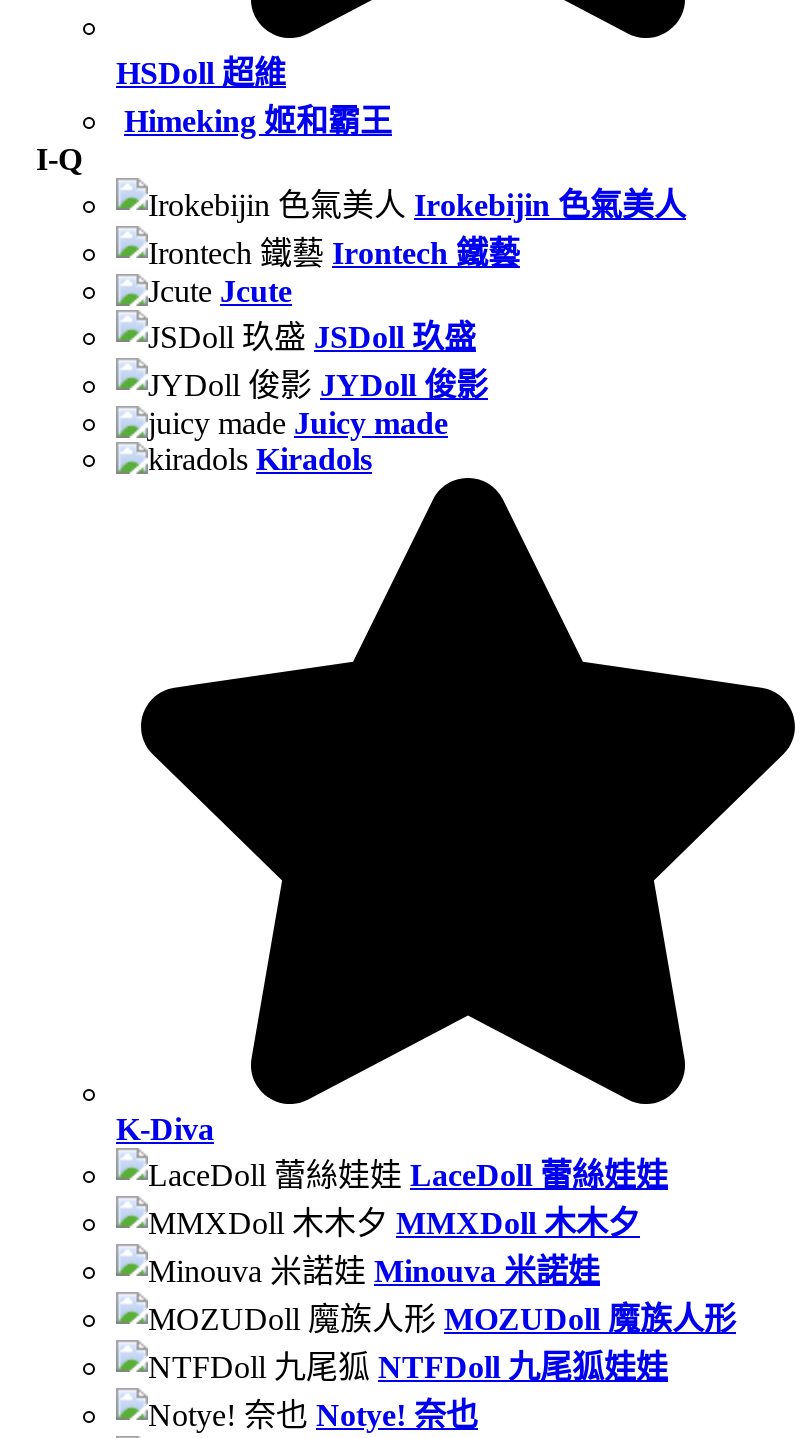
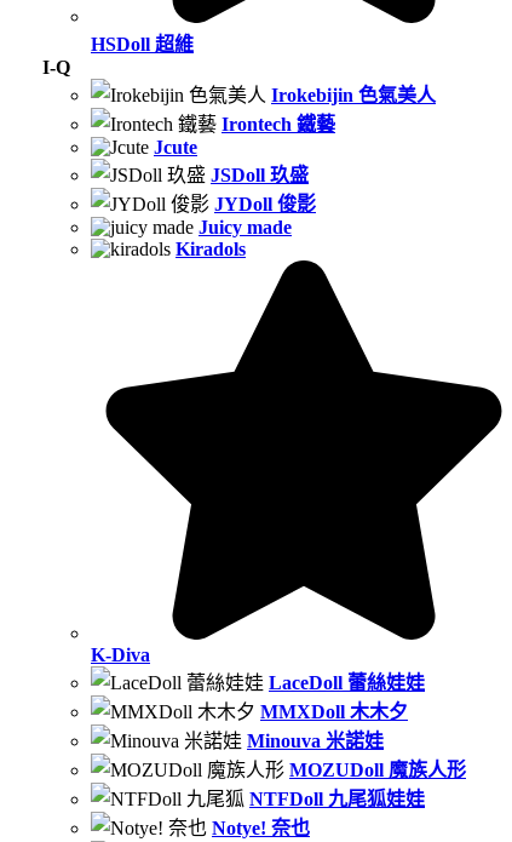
[124,104,392,138] Himeking 姬和霸王 -> none

